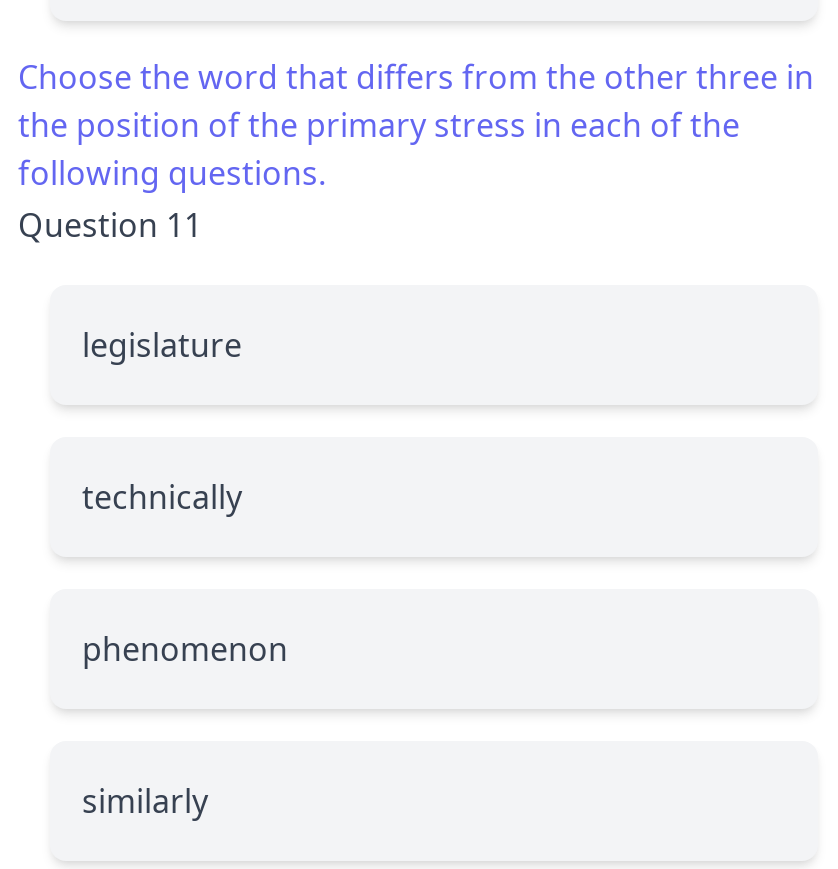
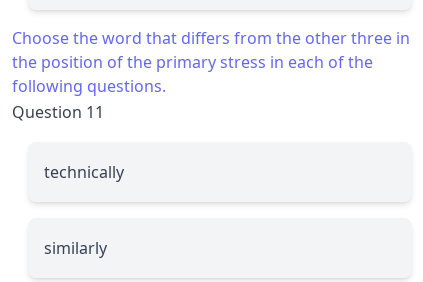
[82,322,242,366] legislature -> none
[82,626,288,670] phenomenon -> none

